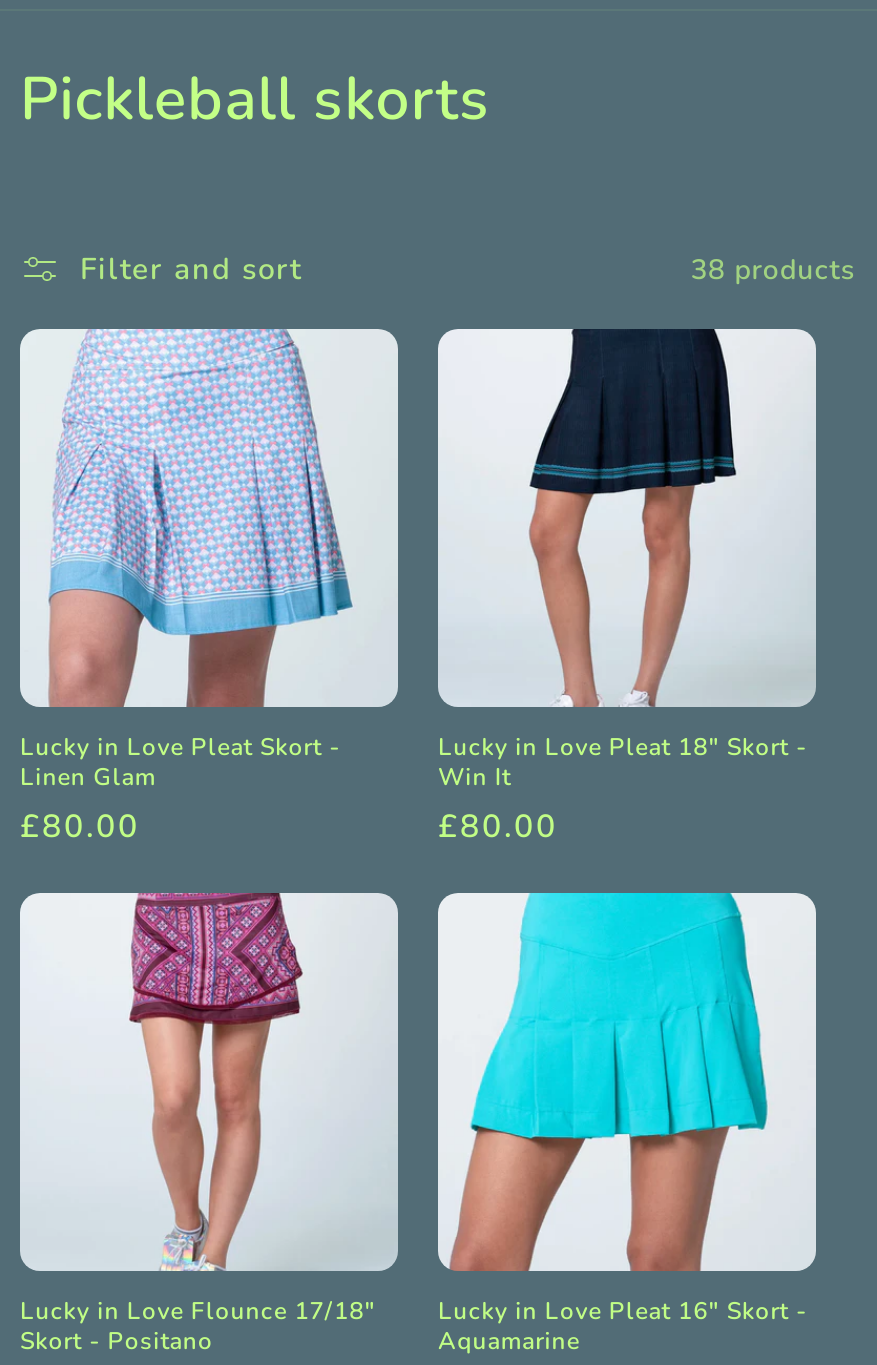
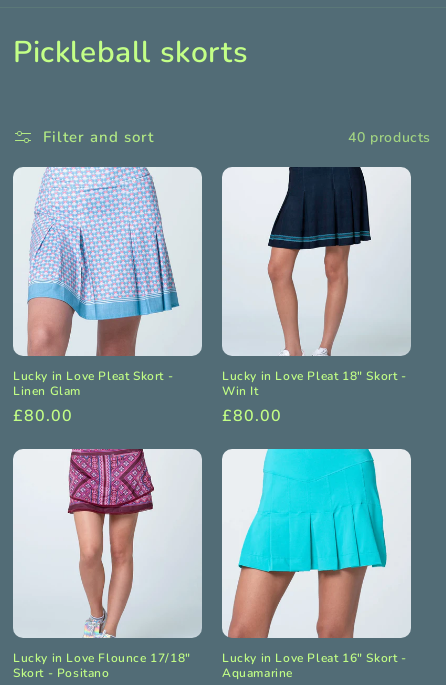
[691,251,856,289] 38 products -> [348,128,431,147] 40 products

